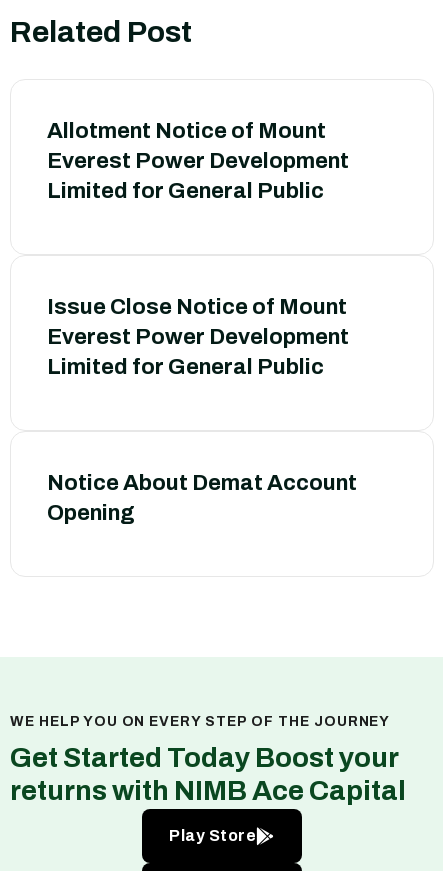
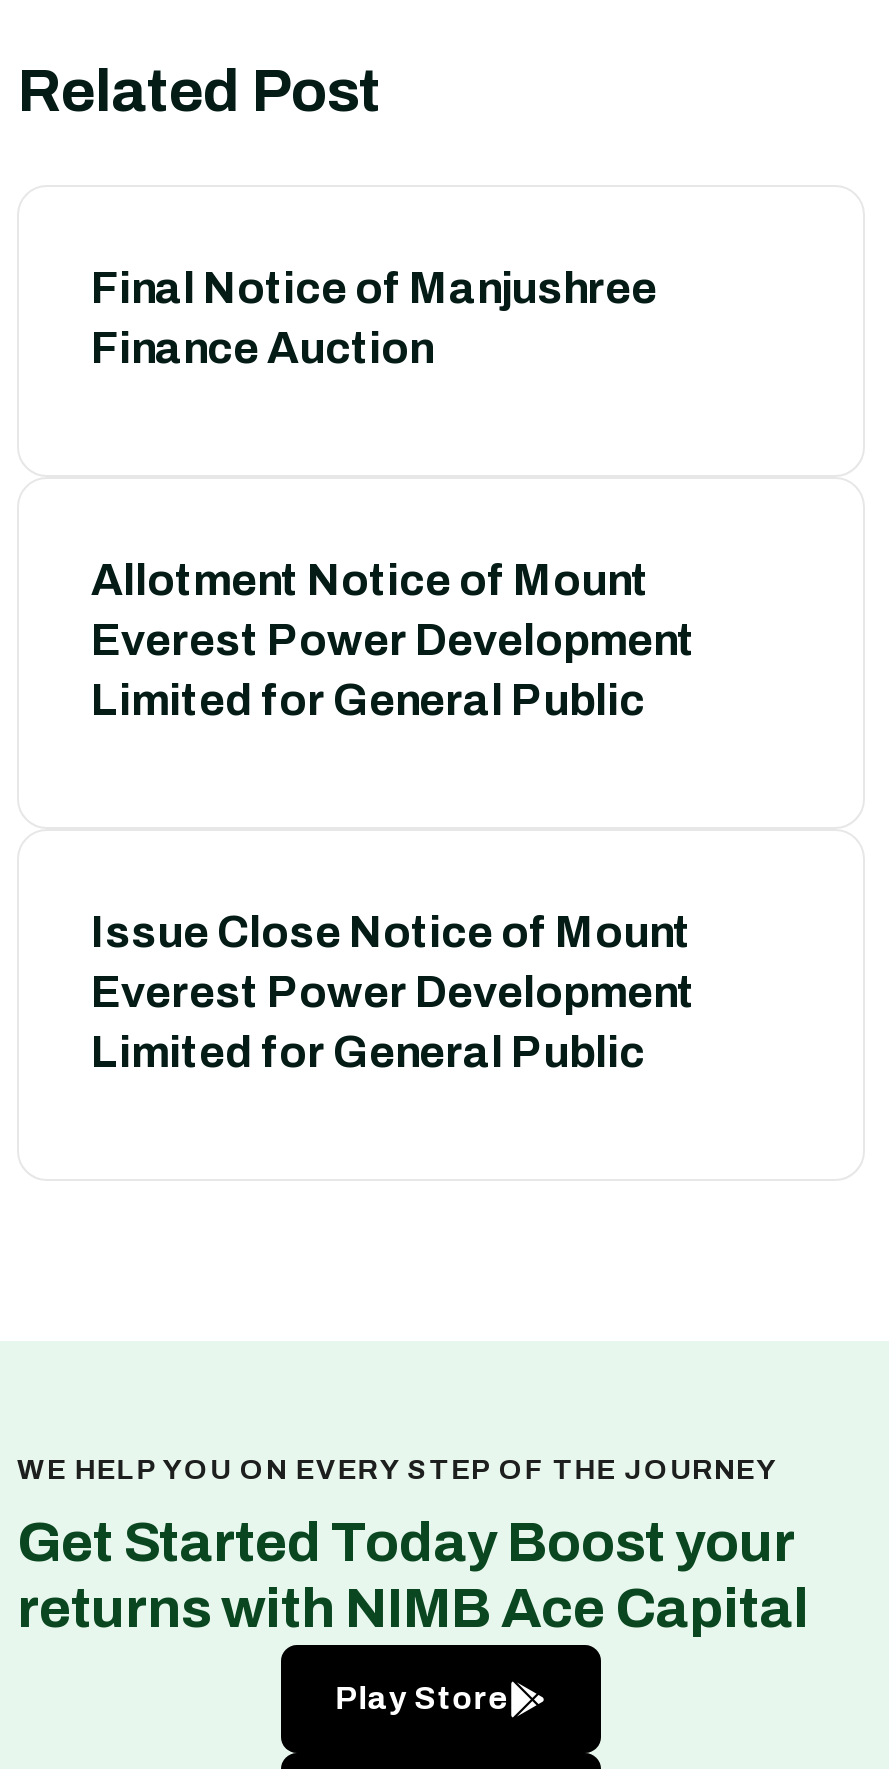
none -> [91,265,657,373] Final Notice of Manjushree | Finance Auction
moved [47,119,349,379] -> [91,557,695,1077]: Allotment Notice of Mount | Everest Power Development | Limited for General Public | Issue Close Notice of Mount | Everest Power Development | Limited for General Public
[47,471,357,525] Notice About Demat Account | Opening -> none

